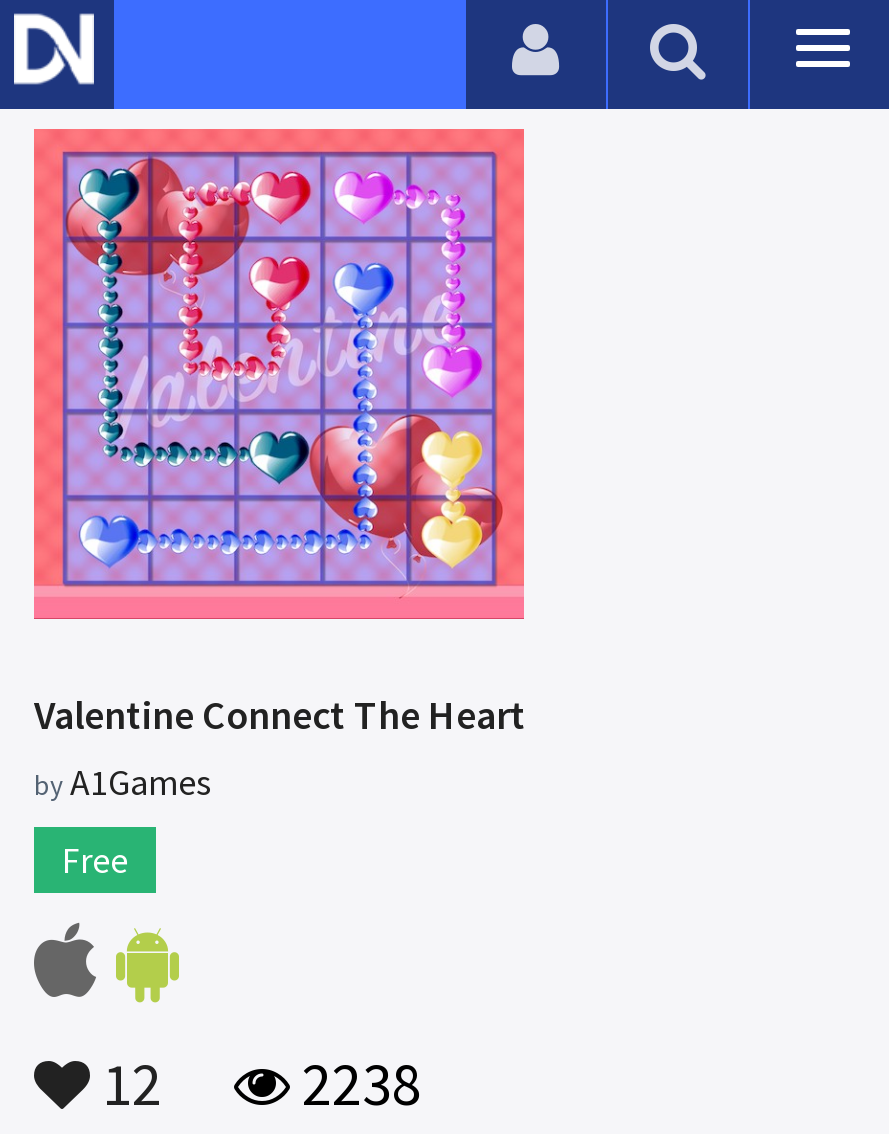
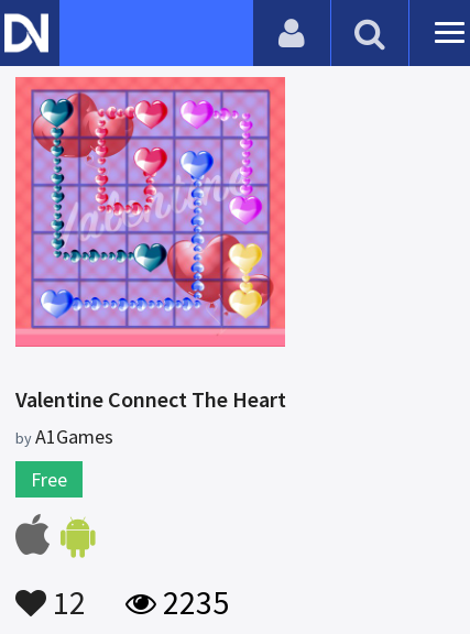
[90,1045,422,1121] 12 2238 -> [46,581,229,623] 12 2235

